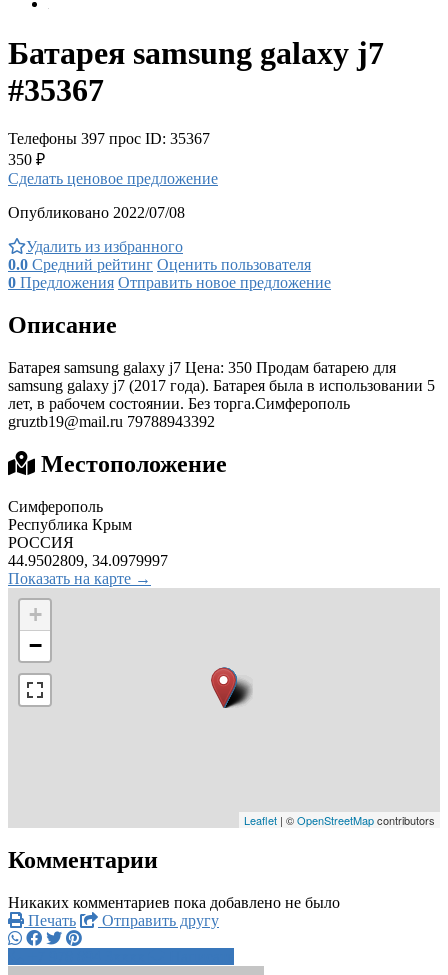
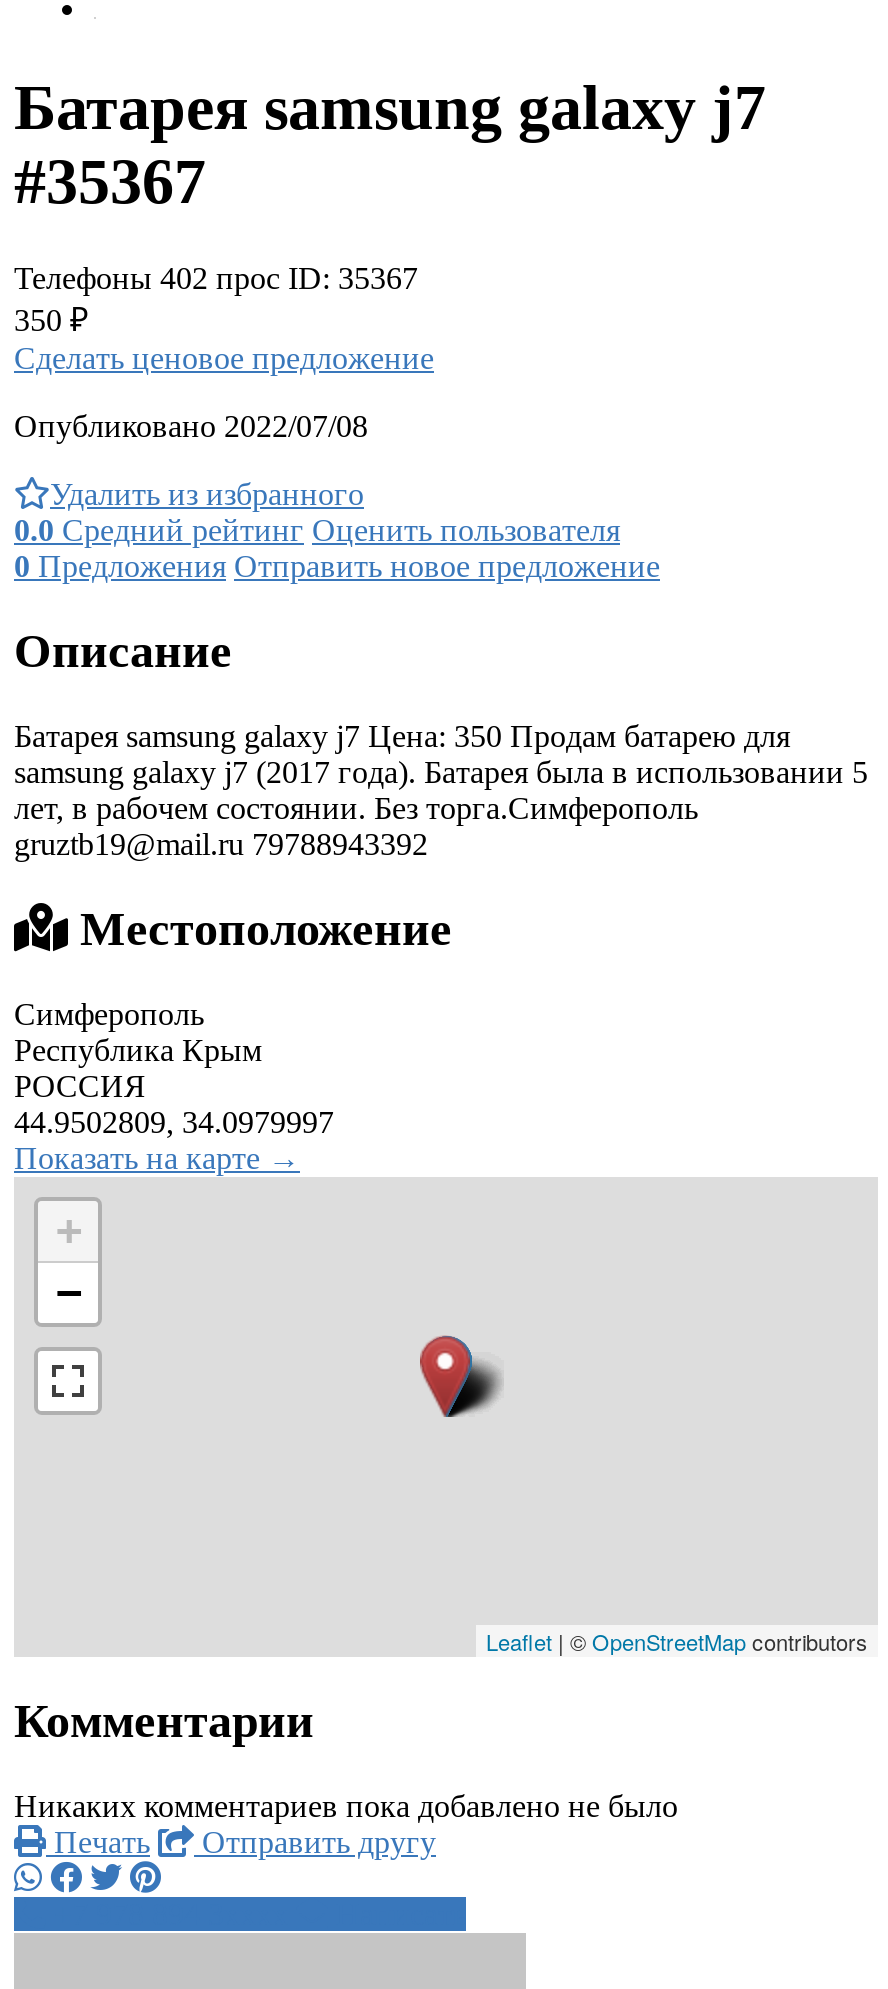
[8,130,210,147] Телефоны 397 прос ID: 35367 -> [14,261,418,295] Телефоны 402 прос ID: 35367

